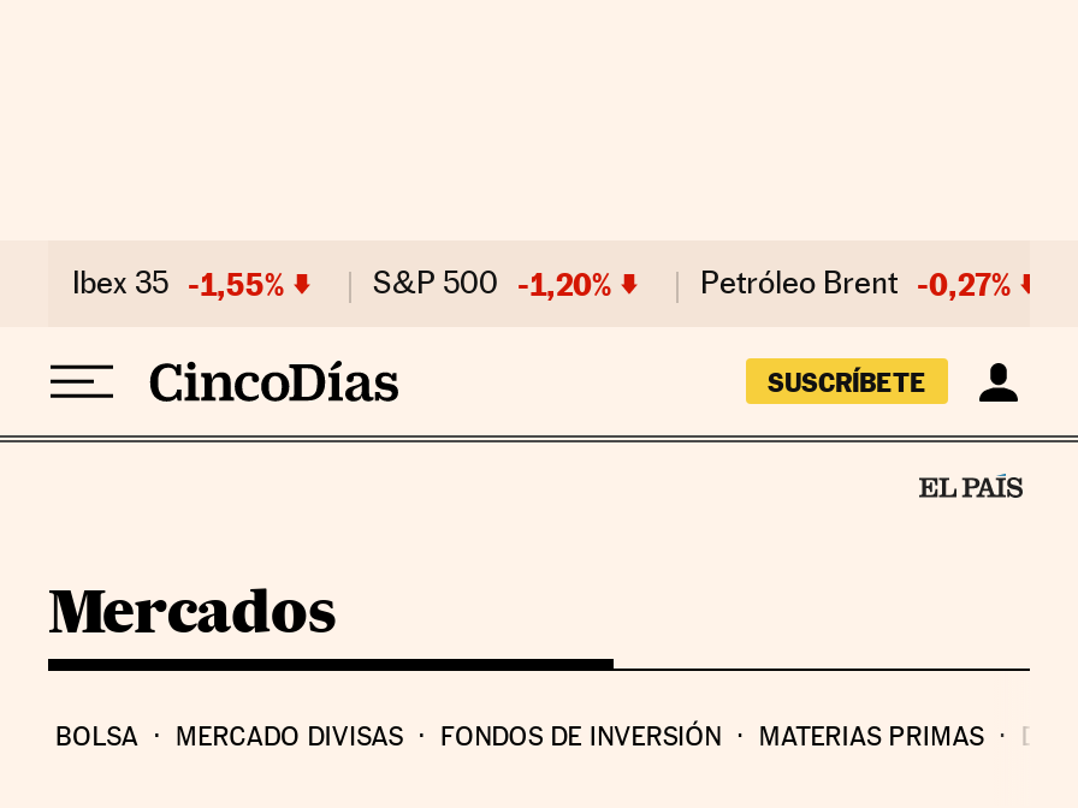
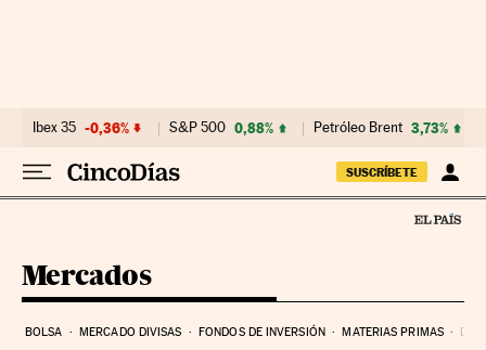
[72,265,284,303] Ibex 35 -1,55% -> [33,119,129,137] Ibex 35 -0,36%
[373,265,611,303] S&P 500 -1,20% -> [169,119,273,137] S&P 500 0,88%
[700,265,1011,303] Petróleo Brent -0,27% -> [314,119,448,137] Petróleo Brent 3,73%

